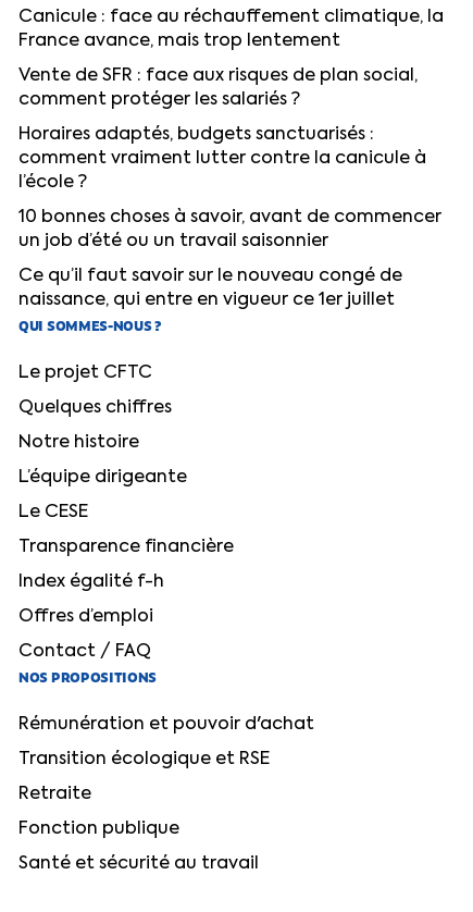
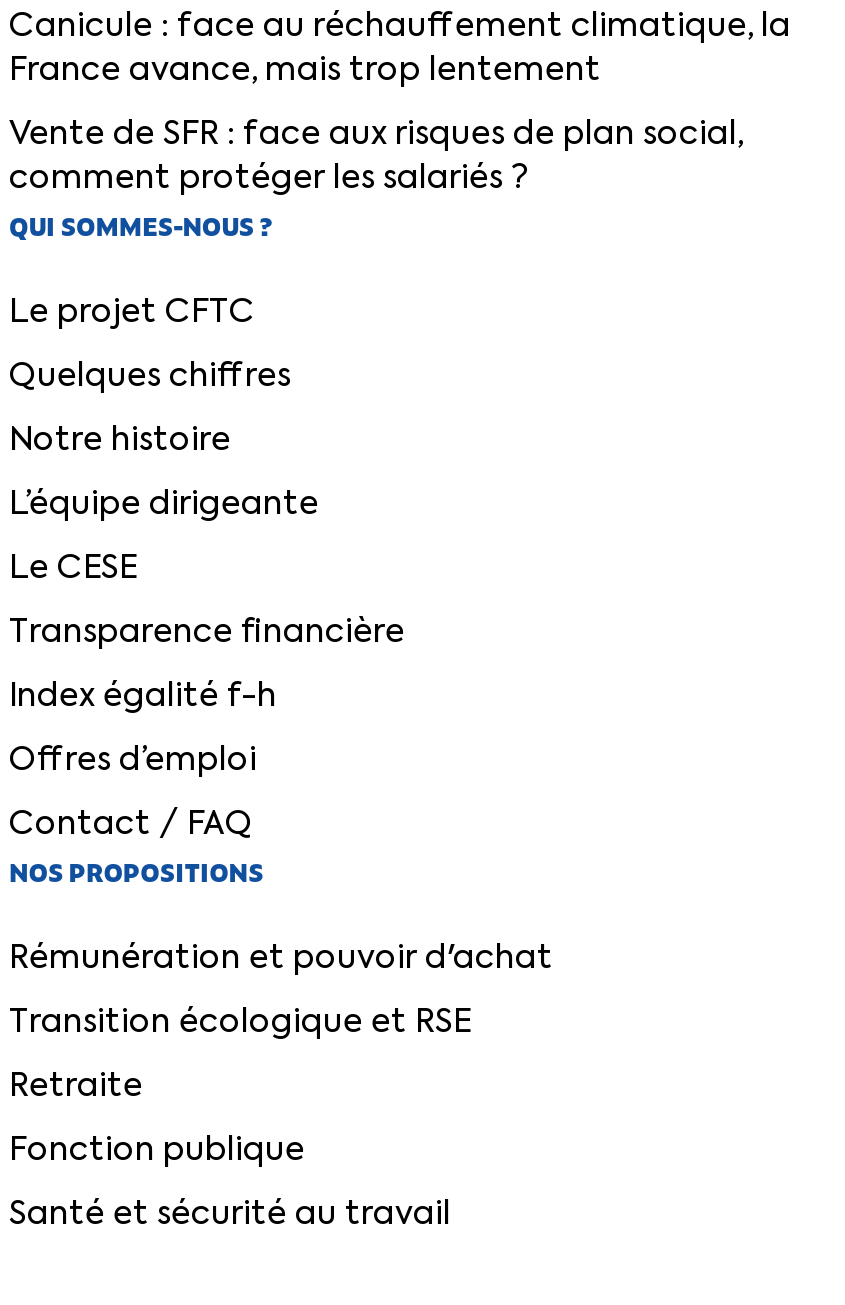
[18,126,441,309] Horaires adaptés, budgets sanctuarisés : | comment vraiment lutter contre la canicule à | l’école ? | 10 bonnes choses à savoir, avant de commencer | un job d’été ou un travail saisonnier | Ce qu’il faut savoir sur le nouveau congé de | naissance, qui entre en vigueur ce 1er juillet -> none

